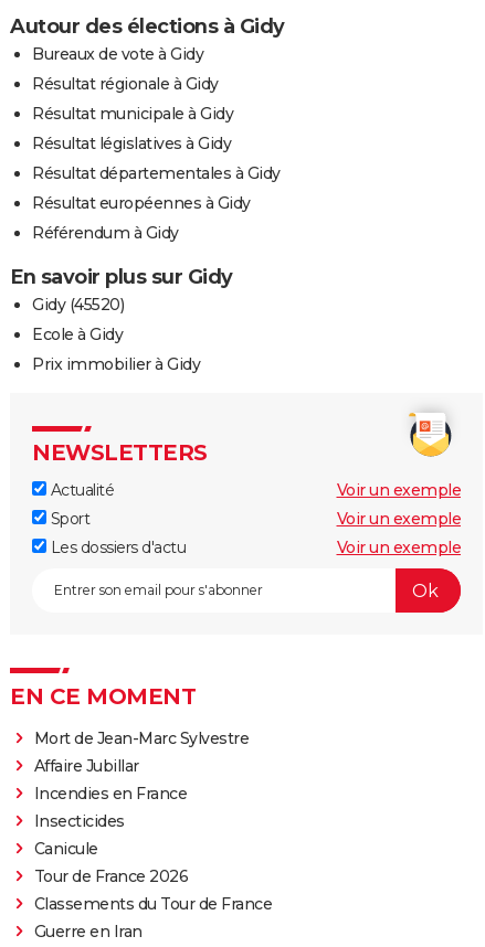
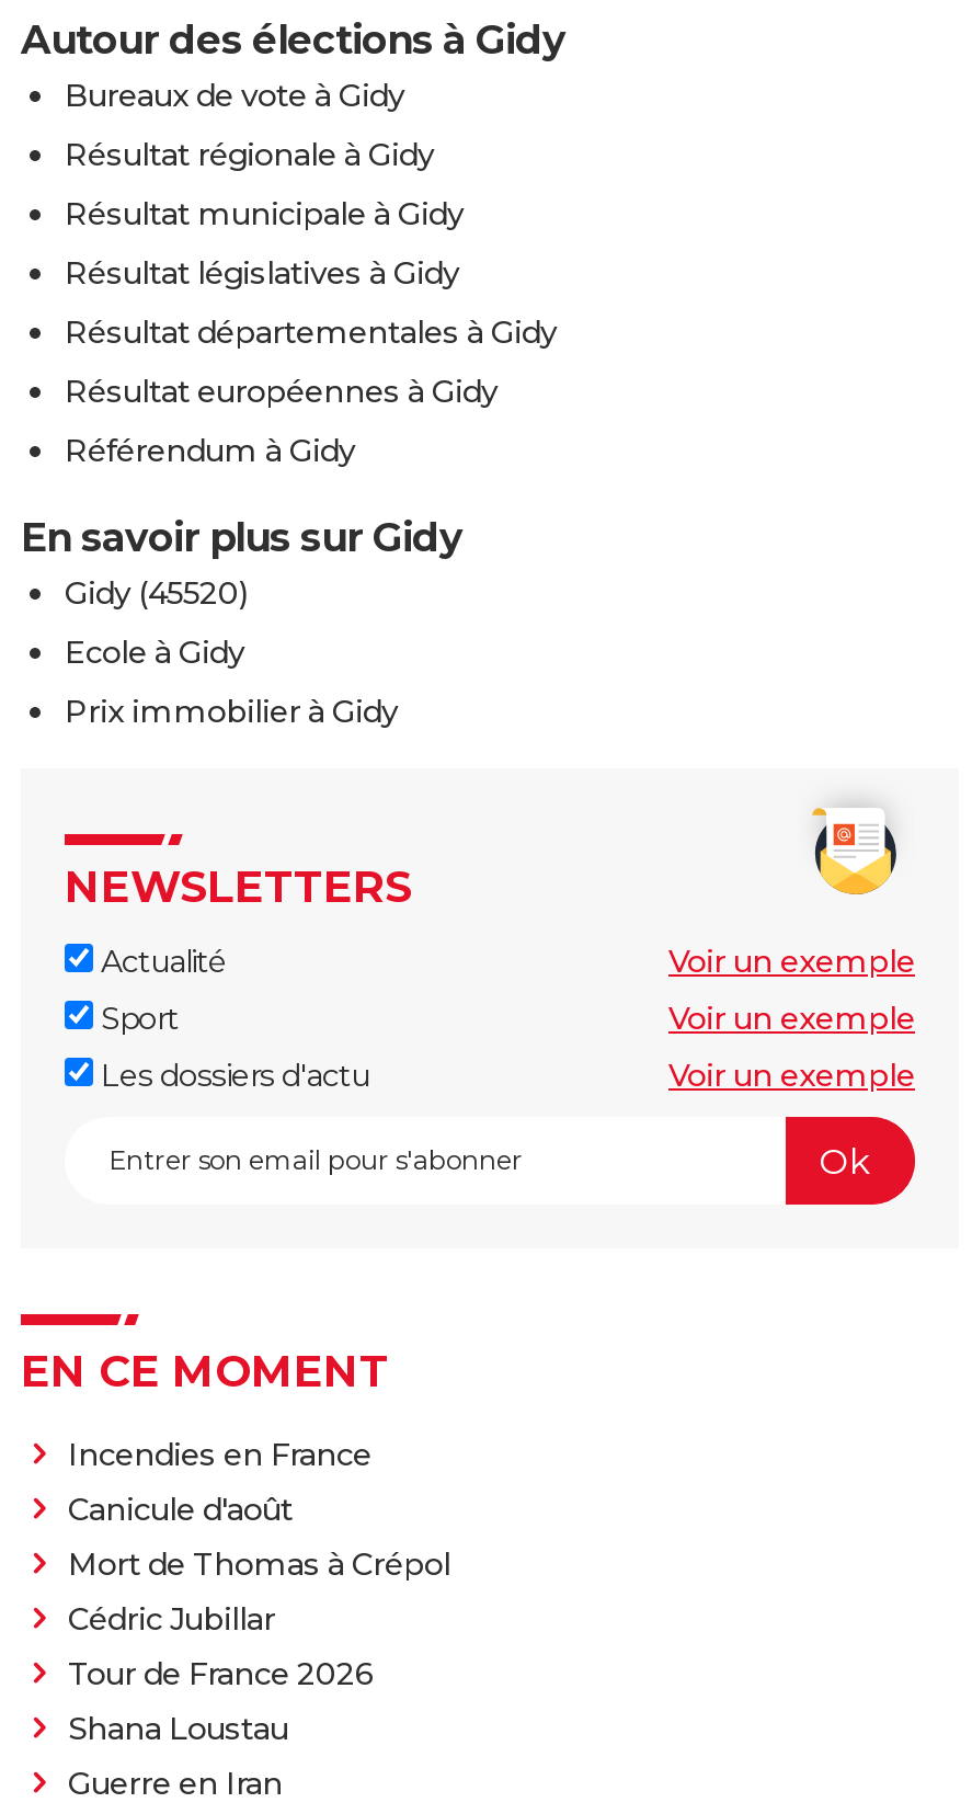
[34,729,249,776] Mort de Jean-Marc Sylvestre | Affaire Jubillar -> none
moved [34,784,187,804] -> [68,1436,371,1475]: Incendies en France
[34,812,124,859] Insecticides | Canicule -> [68,1490,450,1640] Canicule d'août | Mort de Thomas à Crépol | Cédric Jubillar
[34,894,272,914] Classements du Tour de France -> [68,1710,288,1749] Shana Loustau

